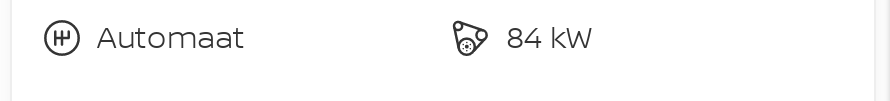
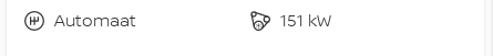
[506,16,592,58] 84 kW -> [280,9,331,32] 151 kW

